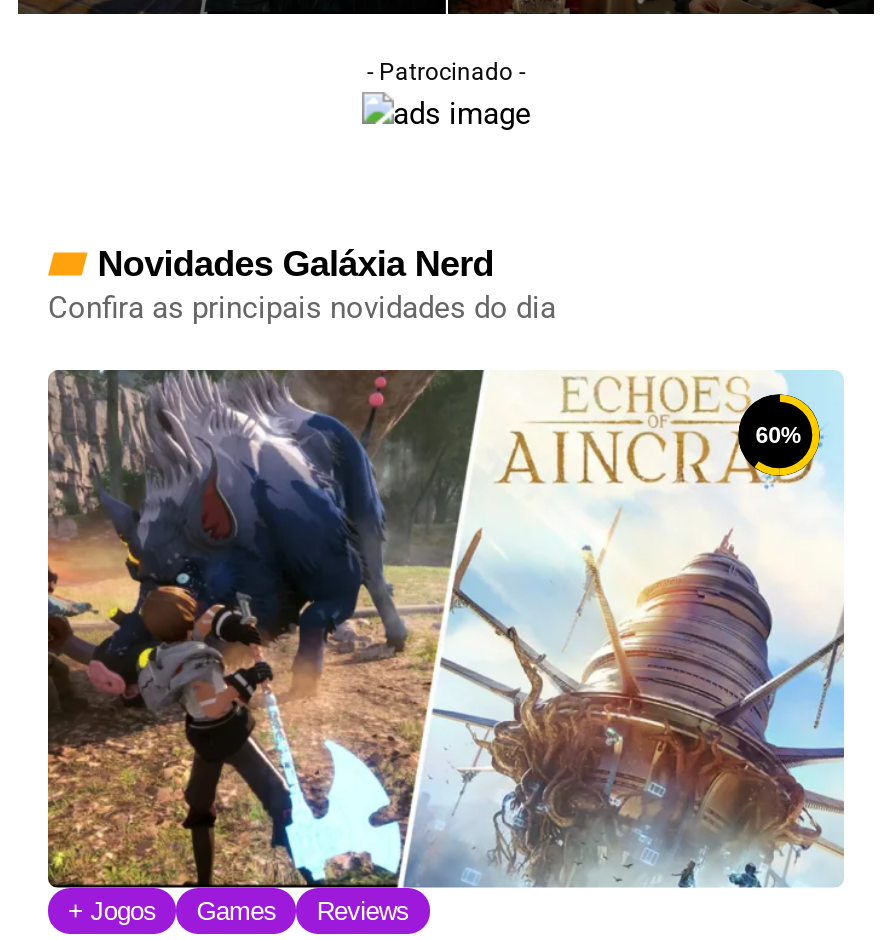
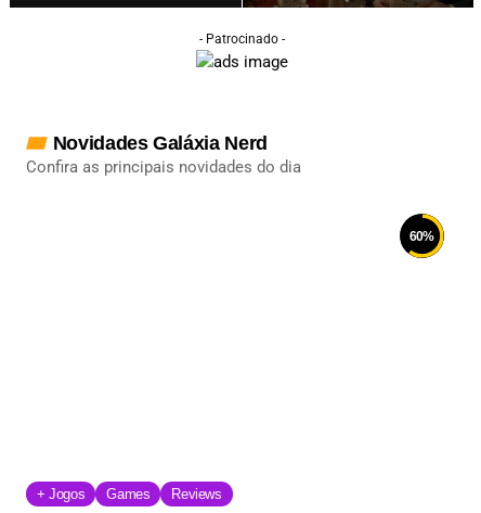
[46,368,846,890] [image] -> none

